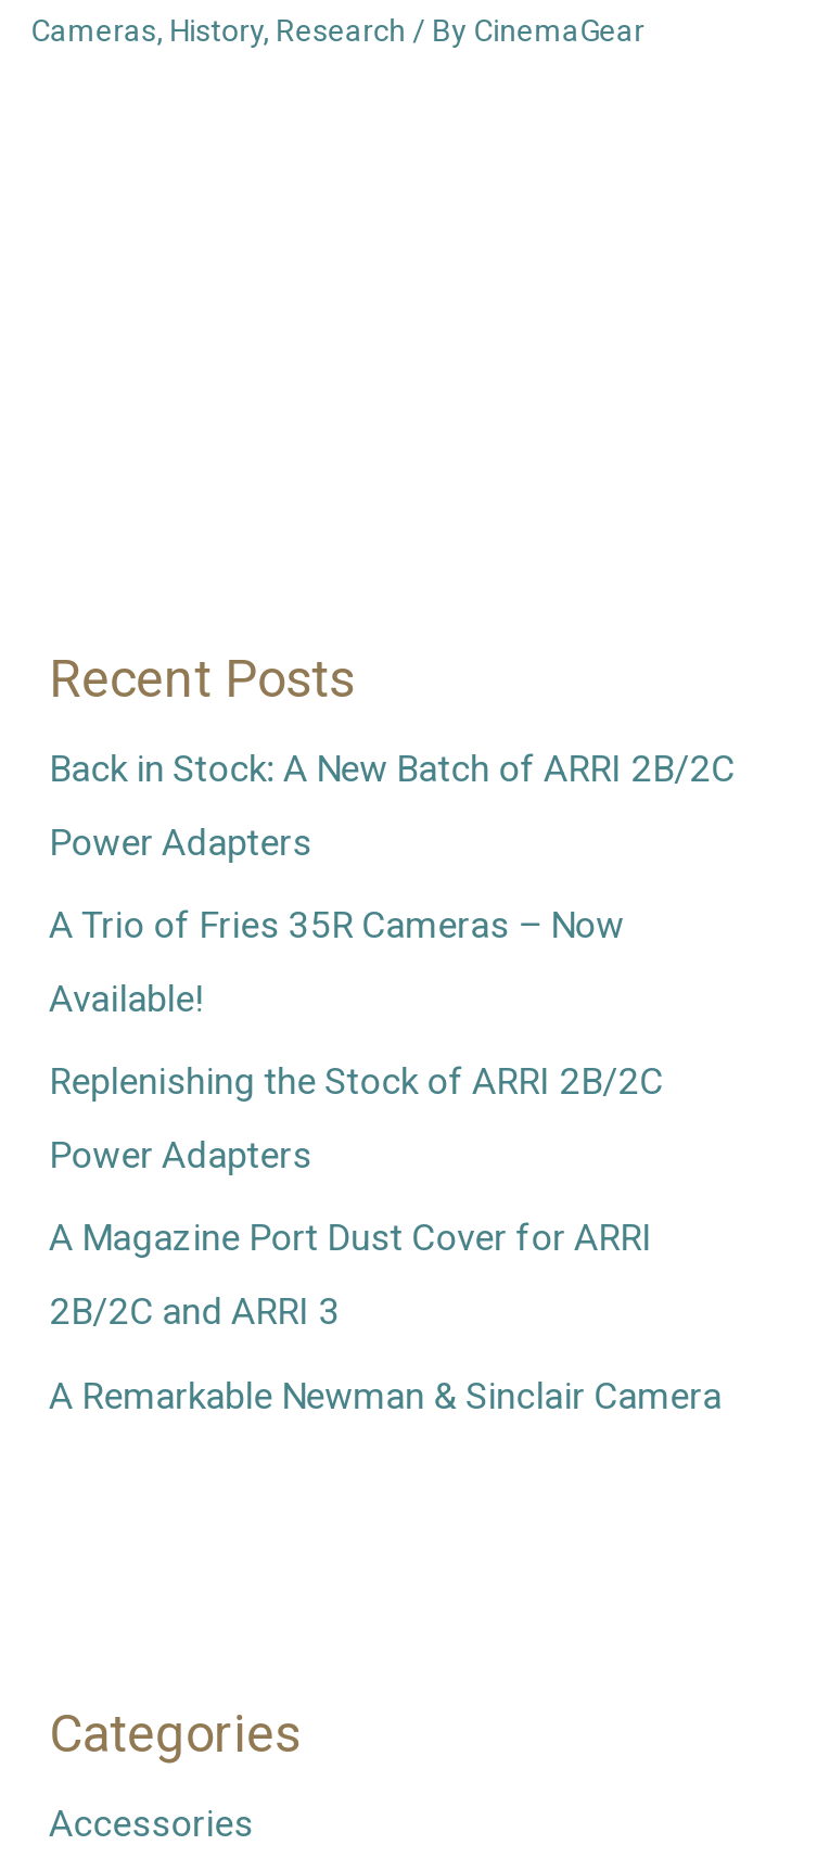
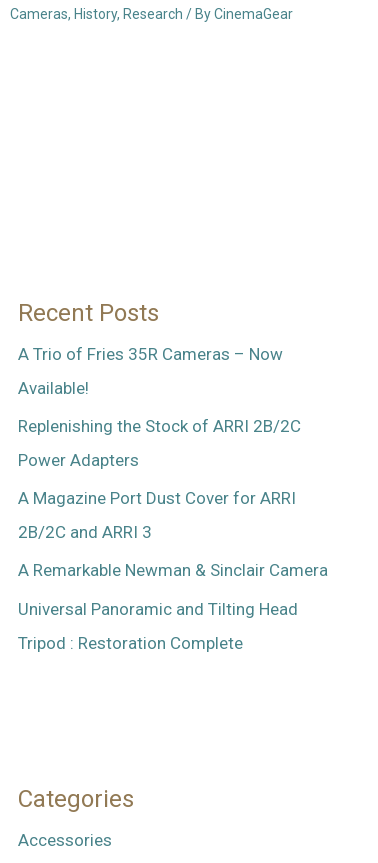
[49,746,735,863] Back in Stock: A New Batch of ARRI 2B/2C | Power Adapters -> none
moved [49,903,722,1417] -> [18,344,328,580]: A Trio of Fries 35R Cameras – Now | Available! | Replenishing the Stock of ARRI 2B/2C | Power Adapters | A Magazine Port Dust Cover for ARRI | 2B/2C and ARRI 3 | A Remarkable Newman & Sinclair Camera
none -> [18,599,298,653] Universal Panoramic and Tilting Head | Tripod : Restoration Complete

